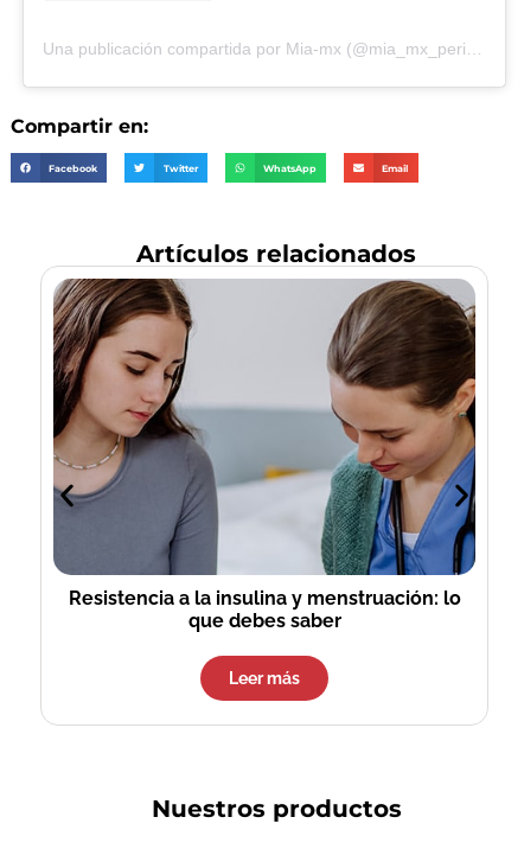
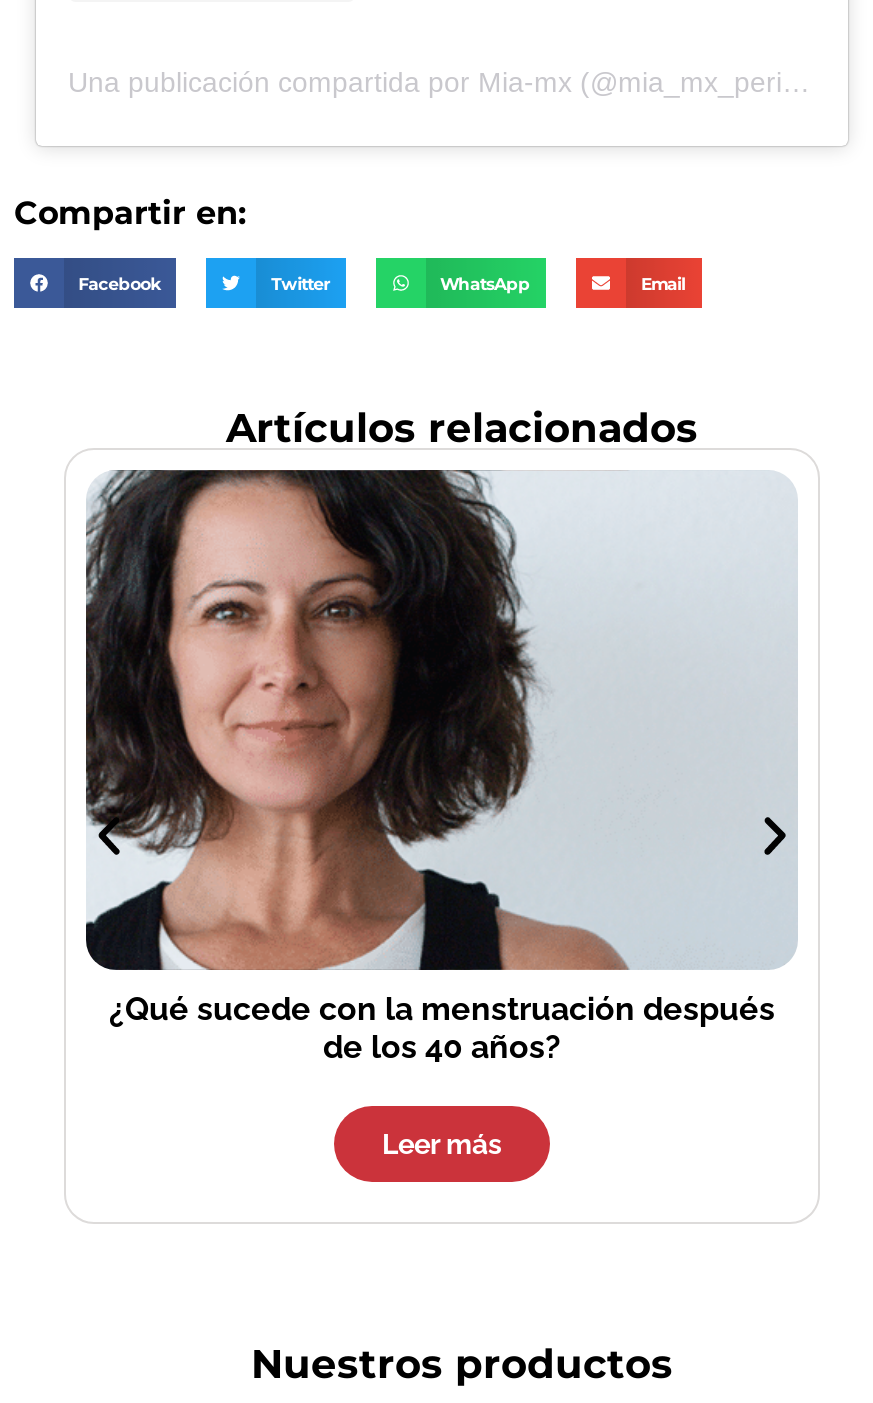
[52,279,477,632] [image] | Resistencia a la insulina y menstruación: lo | que debes saber -> [86,468,798,1066] [image] | ¿Qué sucede con la menstruación después | de los 40 años?

